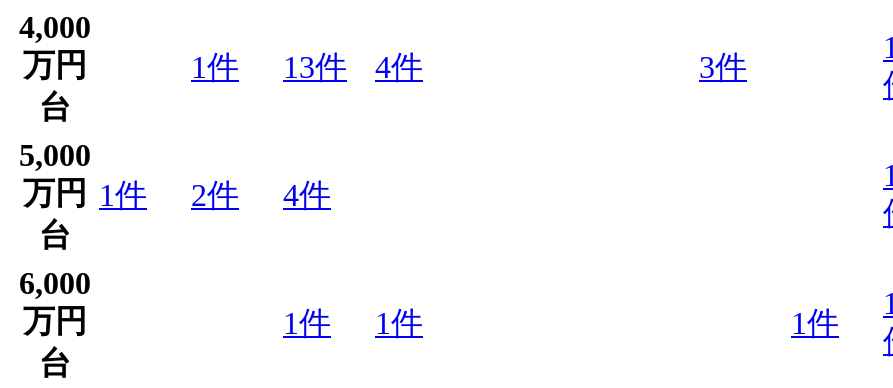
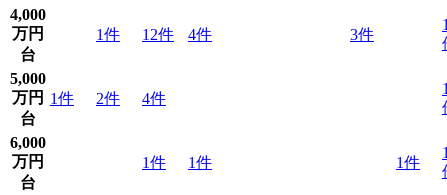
[191,49,423,83] 1件 13件 4件 -> [96,26,212,43] 1件 12件 4件

